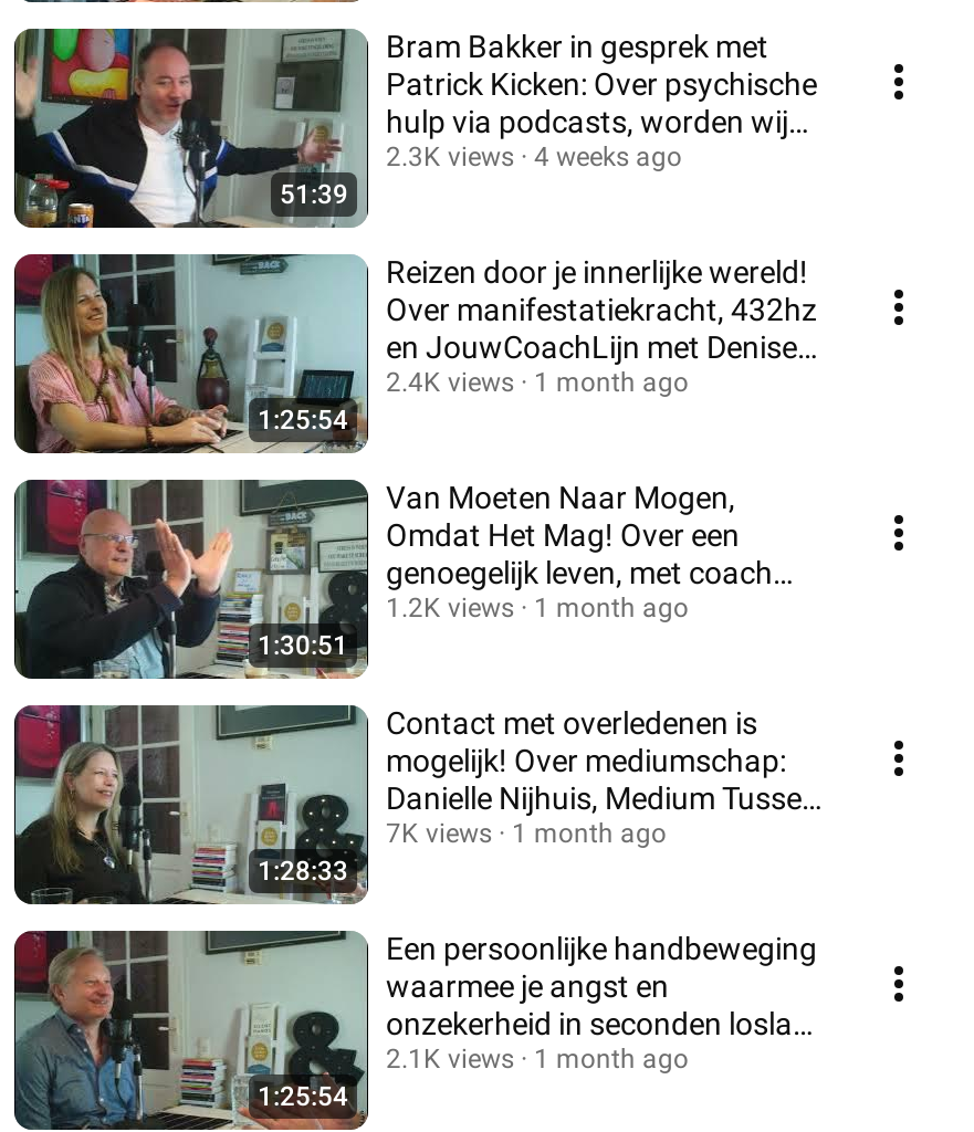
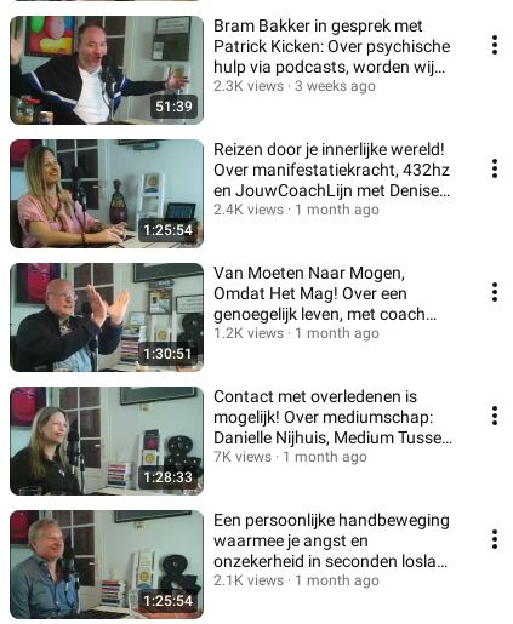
[534,141,682,172] 4 weeks ago -> [295,78,376,95] 3 weeks ago

